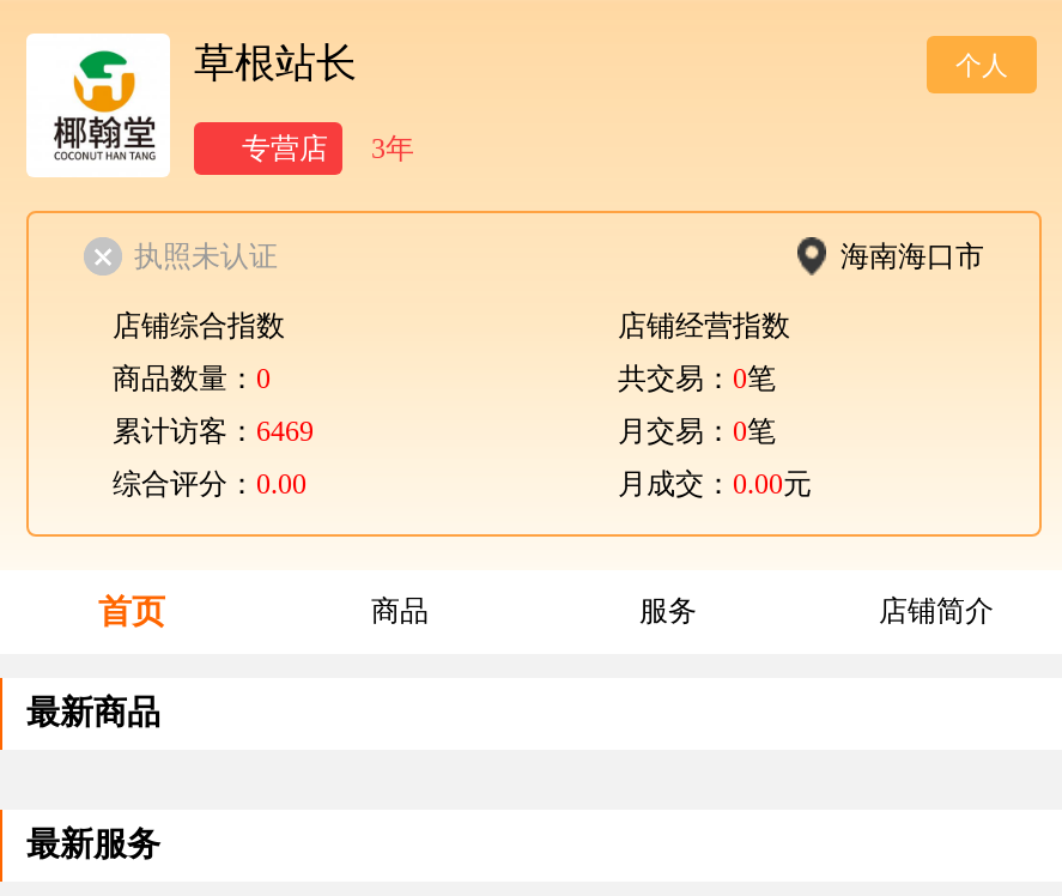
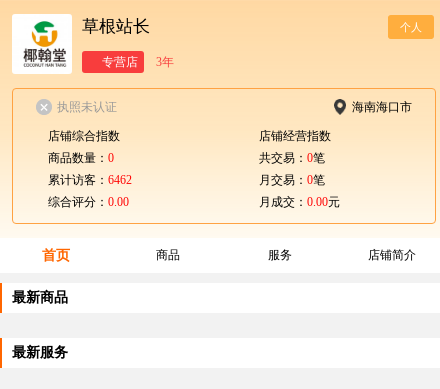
[113,414,314,448] 累计访客：6469 -> [48,173,132,187] 累计访客：6462

